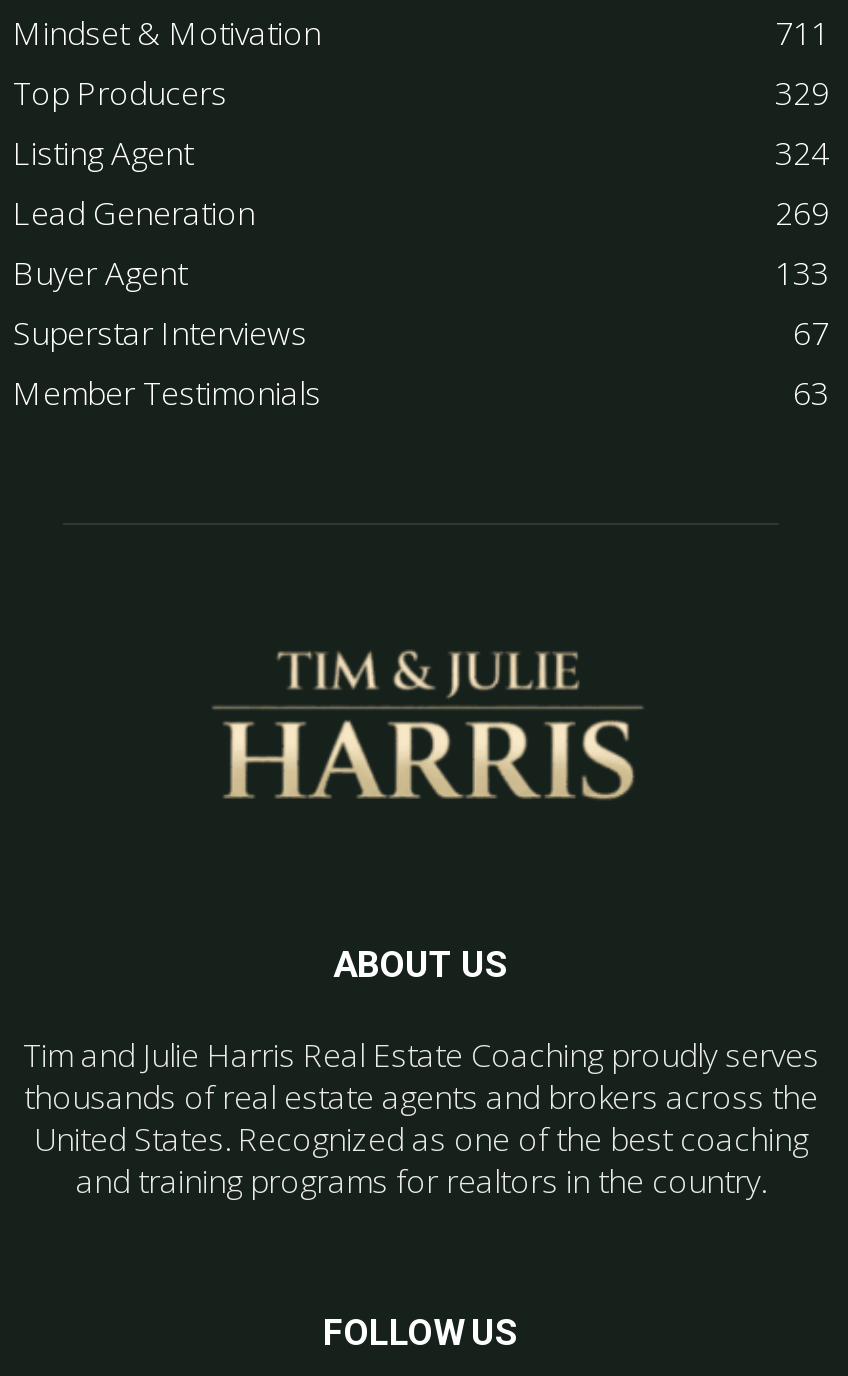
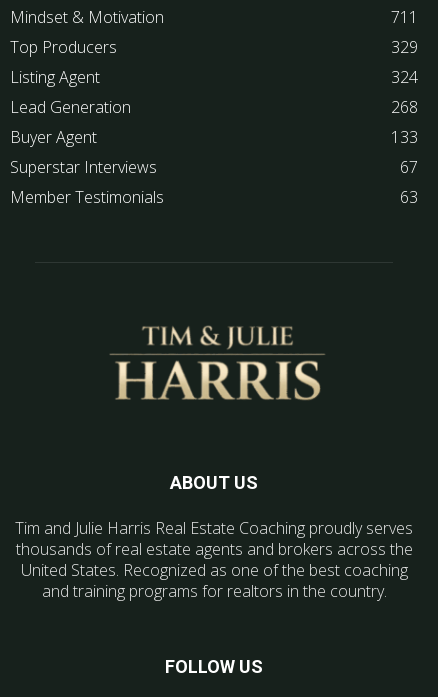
[775,191,829,235] 269 -> [391,96,418,118] 268

